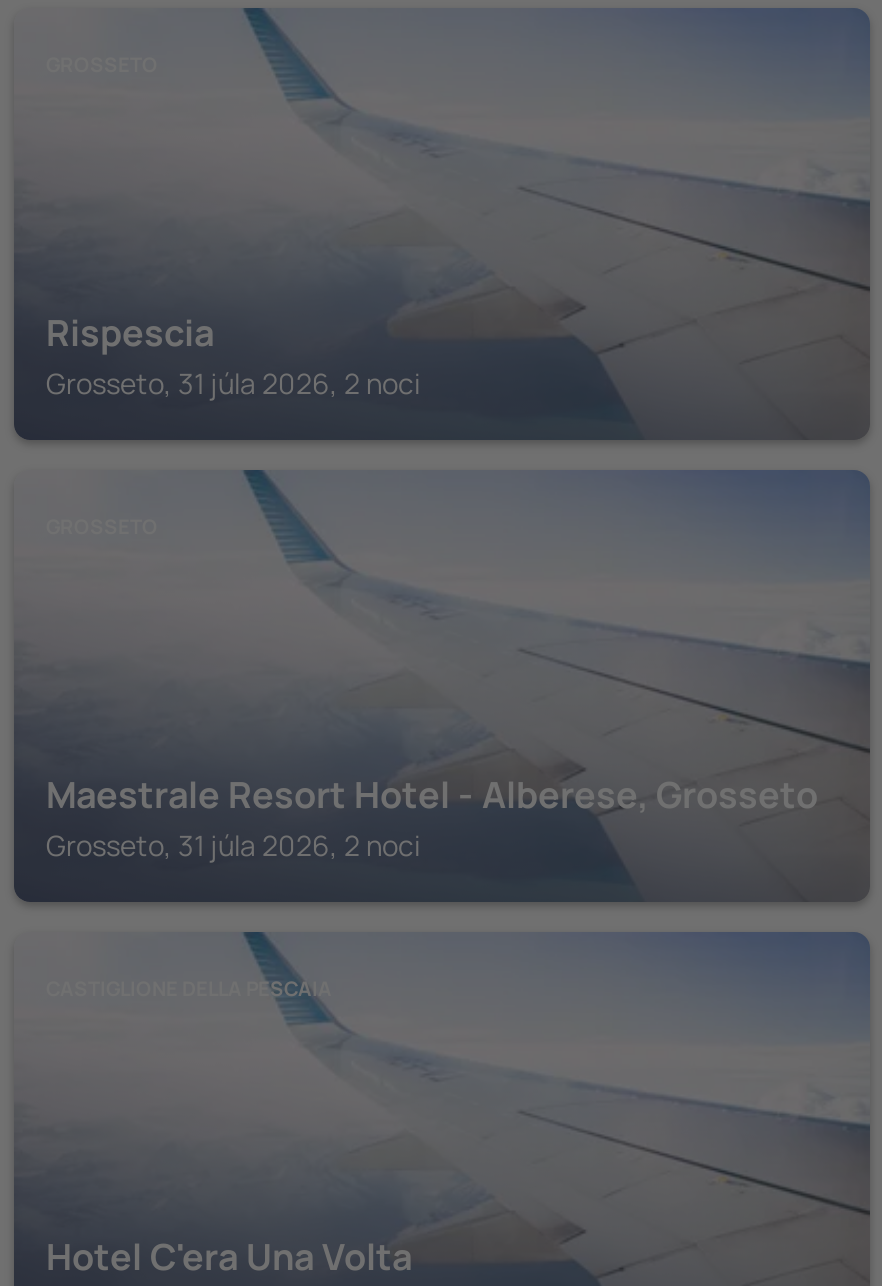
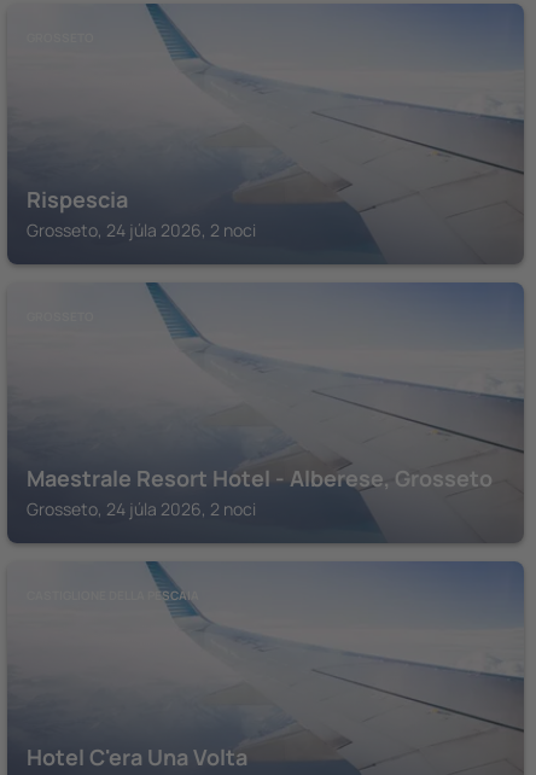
[46,364,420,402] Grosseto, 31 júla 2026, 2 noci -> [27,218,256,241] Grosseto, 24 júla 2026, 2 noci
[46,826,420,864] Grosseto, 31 júla 2026, 2 noci -> [27,497,256,520] Grosseto, 24 júla 2026, 2 noci

